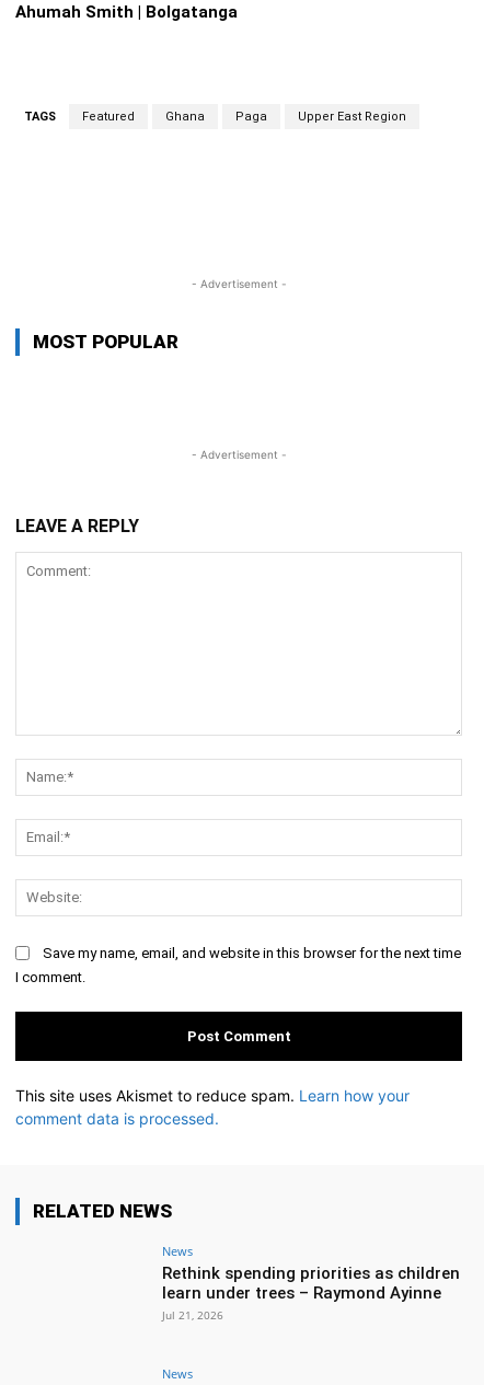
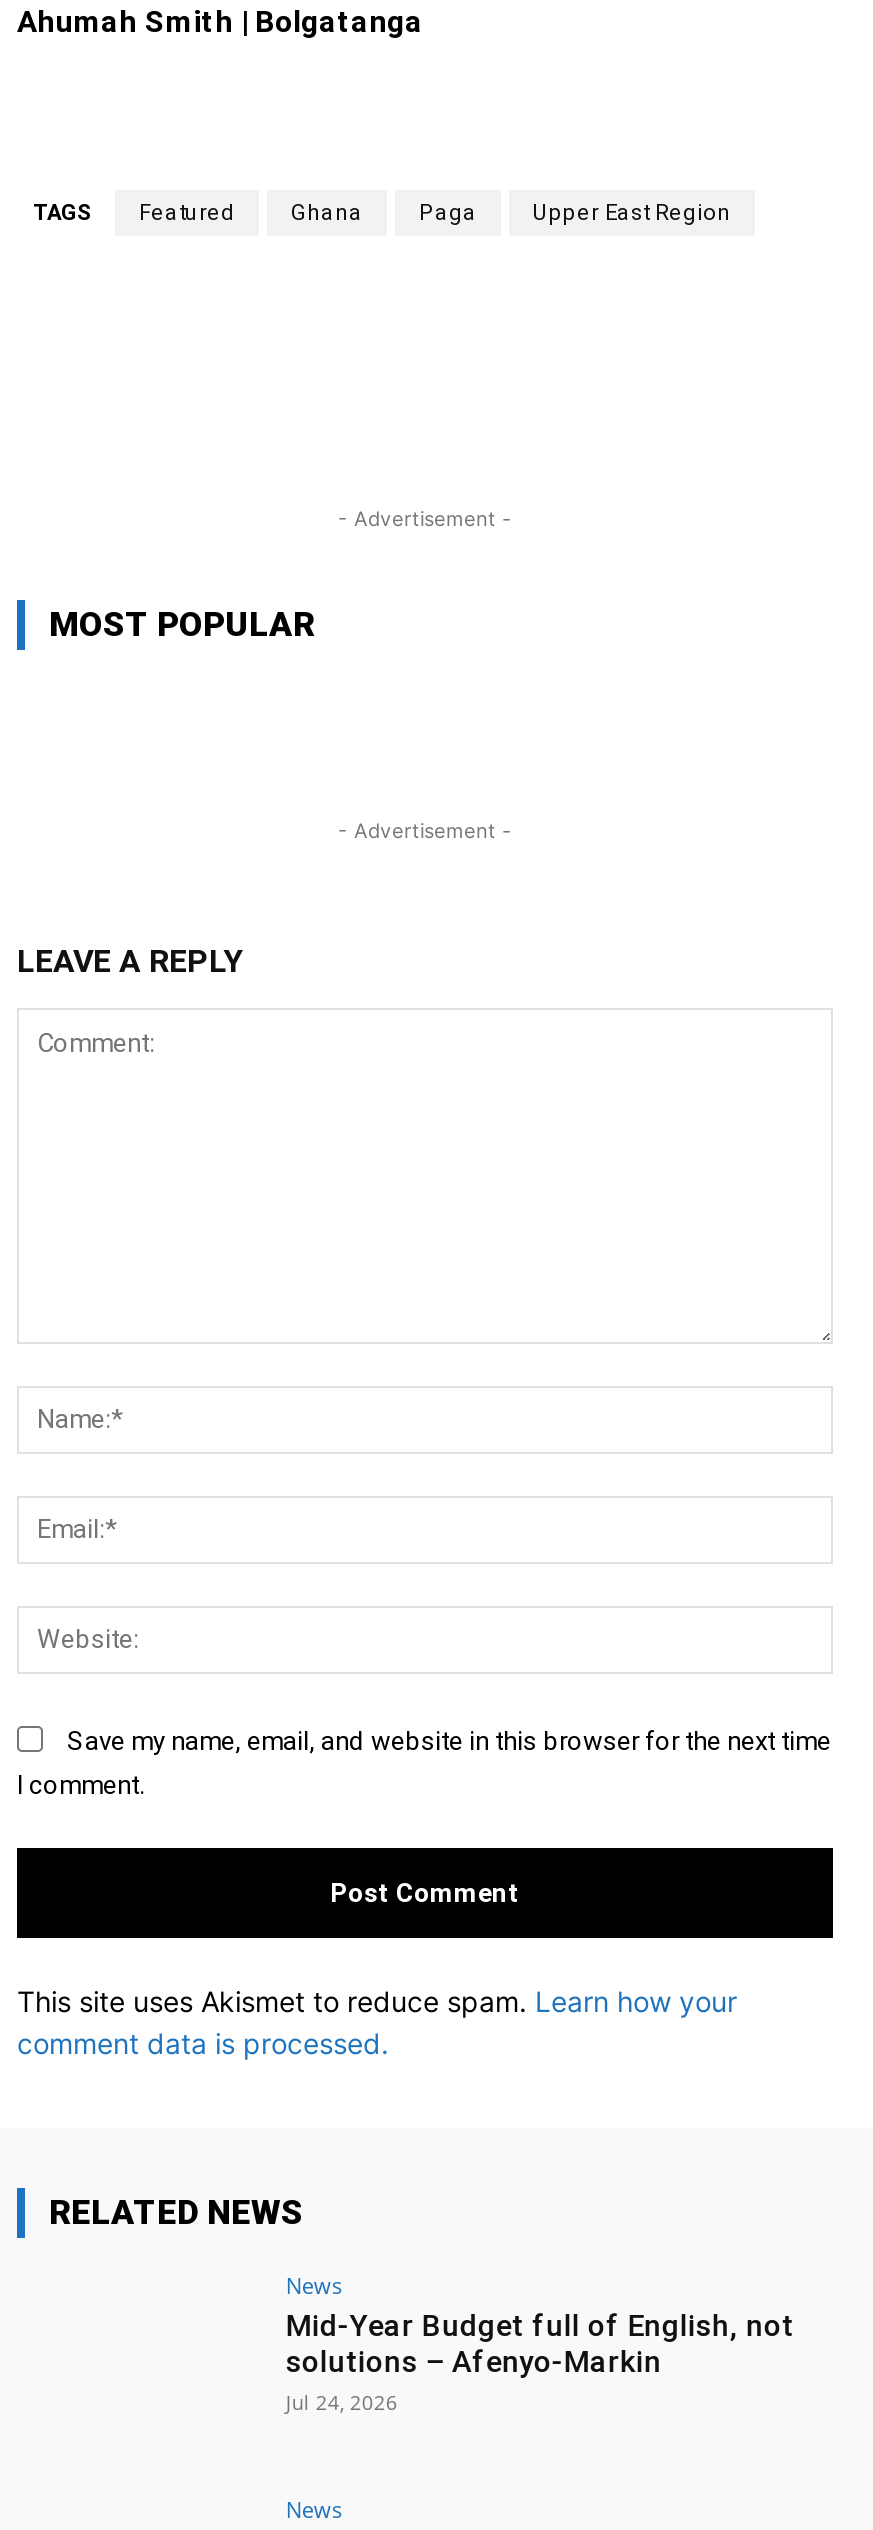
[163,1264,460,1323] Rethink spending priorities as children | learn under trees – Raymond Ayinne | Jul 21, 2026 -> [286,2308,794,2416] Mid-Year Budget full of English, not | solutions – Afenyo-Markin | Jul 24, 2026

